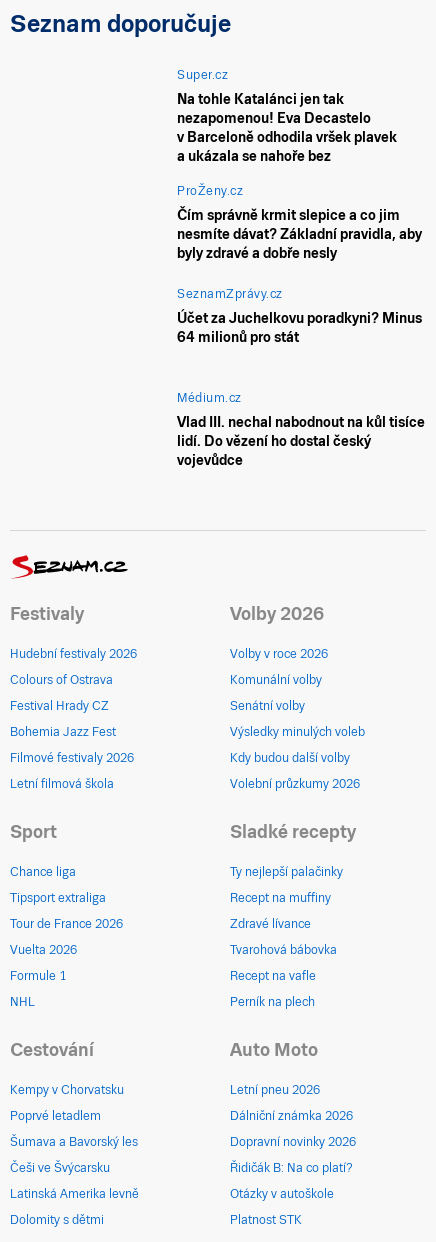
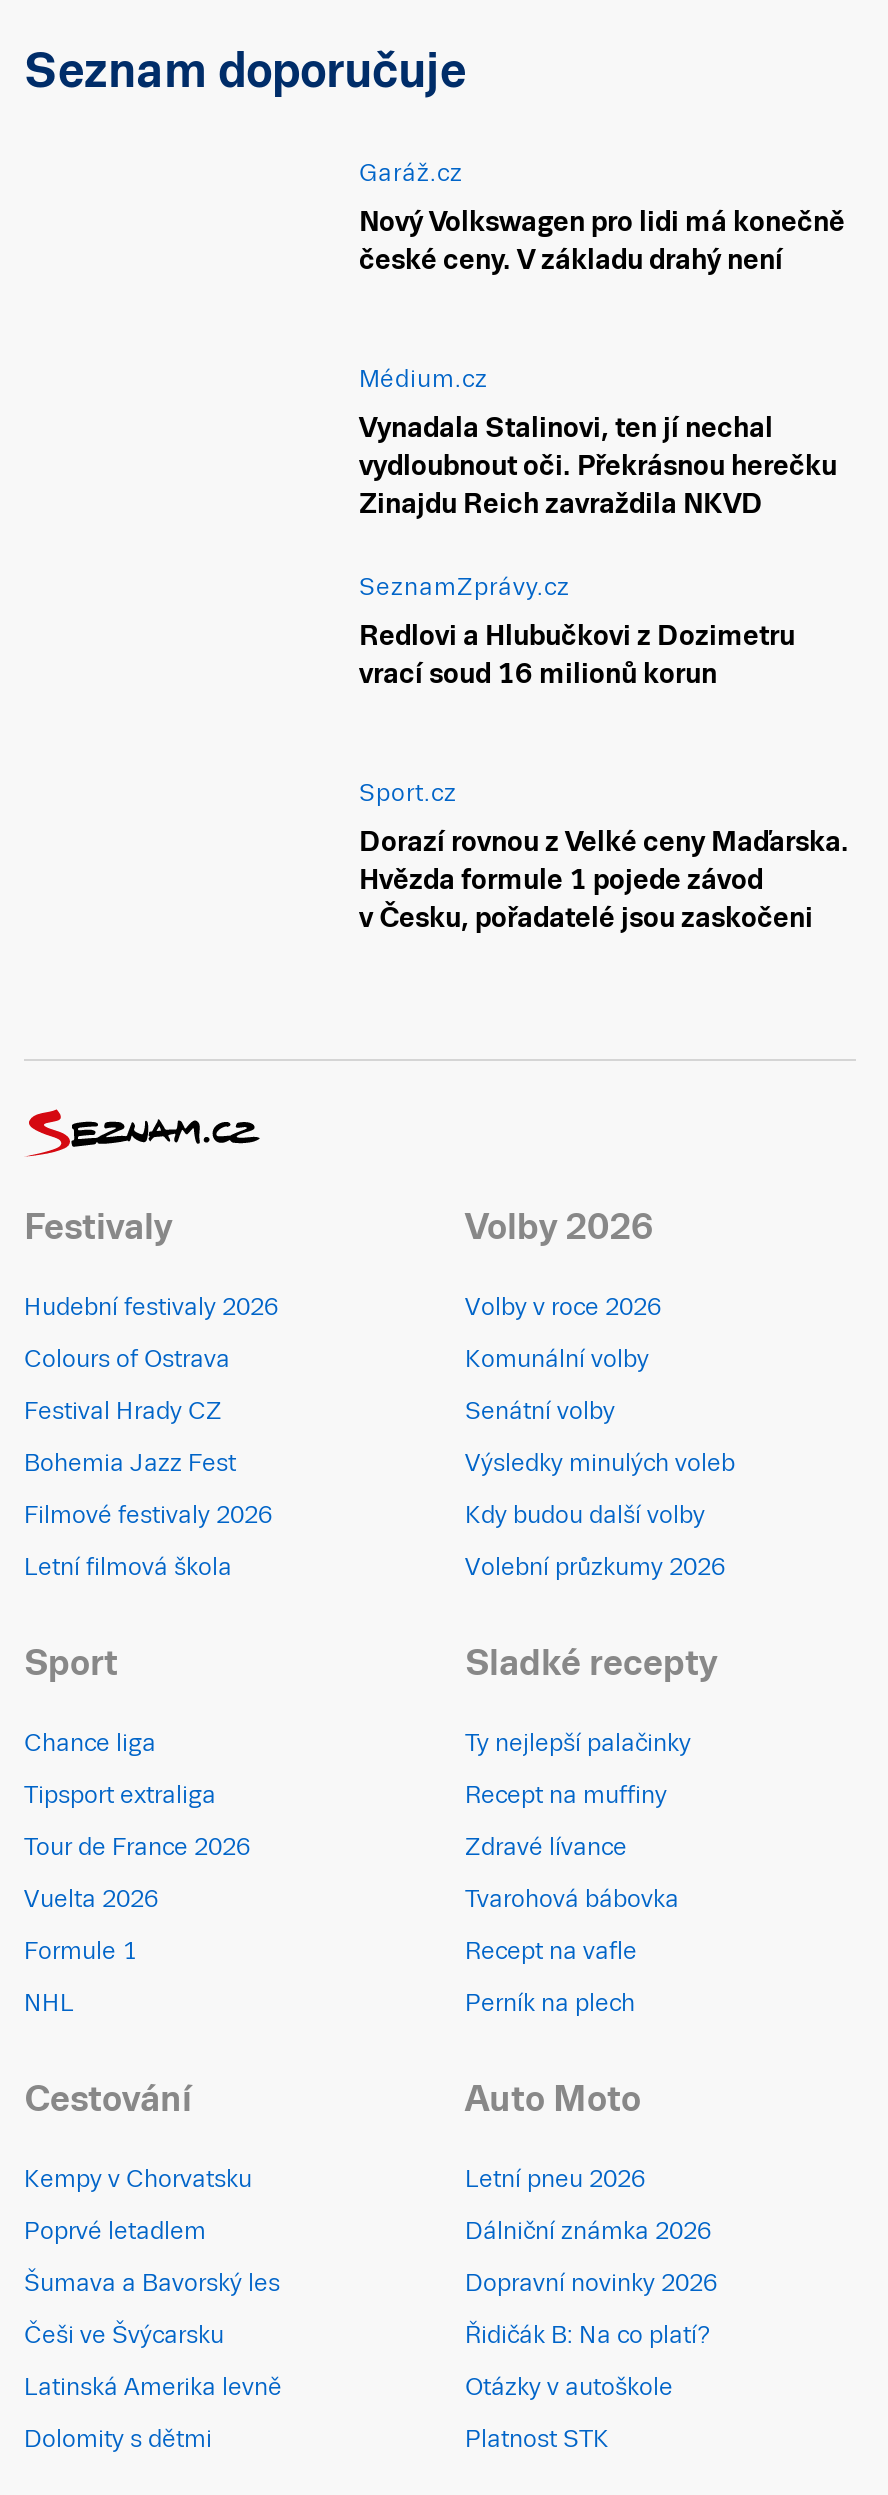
[177,68,228,82] Super.cz -> [359,159,463,187] Garáž.cz
[177,91,397,164] Na tohle Katalánci jen tak | nezapomenou! Eva Decastelo | v Barceloně odhodila vršek plavek | a ukázala se nahoře bez -> [359,205,845,275] Nový Volkswagen pro lidi má konečně | české ceny. V základu drahý není
[177,184,243,198] ProŽeny.cz -> none
[177,207,422,261] Čím správně krmit slepice a co jim | nesmíte dávat? Základní pravidla, aby | byly zdravé a dobře nesly -> [359,412,837,520] Vynadala Stalinovi, ten jí nechal | vydloubnout oči. Překrásnou herečku | Zinajdu Reich zavraždila NKVD
none -> [359,780,457,808] Sport.cz
[177,310,422,345] Účet za Juchelkovu poradkyni? Minus | 64 milionů pro stát -> [359,619,795,689] Redlovi a Hlubučkovi z Dozimetru | vrací soud 16 milionů korun
moved [177,391,242,405] -> [359,366,488,394]: Médium.cz
[177,414,425,468] Vlad III. nechal nabodnout na kůl tisíce | lidí. Do vězení ho dostal český | vojevůdce -> [359,826,849,934] Dorazí rovnou z Velké ceny Maďarska. | Hvězda formule 1 pojede závod | v Česku, pořadatelé jsou zaskočeni

